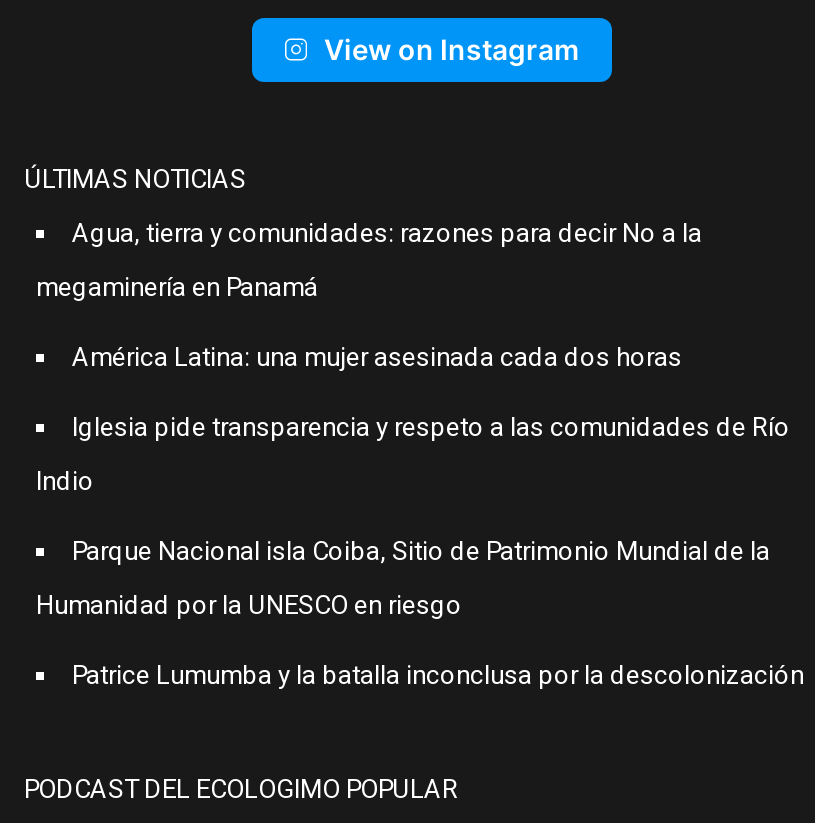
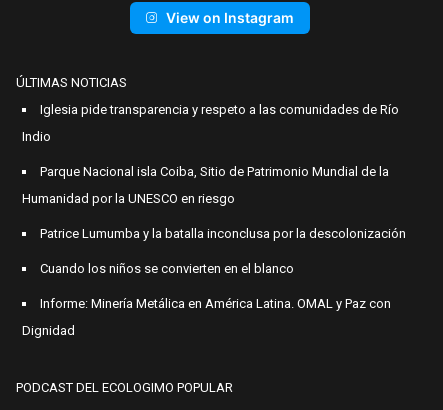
[36,217,702,371] Agua, tierra y comunidades: razones para decir No a la | megaminería en Panamá | América Latina: una mujer asesinada cada dos horas -> none
moved [36,411,804,689] -> [22,102,406,241]: Iglesia pide transparencia y respeto a las comunidades de Río | Indio | Parque Nacional isla Coiba, Sitio de Patrimonio Mundial de la | Humanidad por la UNESCO en riesgo | Patrice Lumumba y la batalla inconclusa por la descolonización
none -> [22,261,391,338] Cuando los niños se convierten en el blanco | Informe: Minería Metálica en América Latina. OMAL y Paz con | Dignidad

